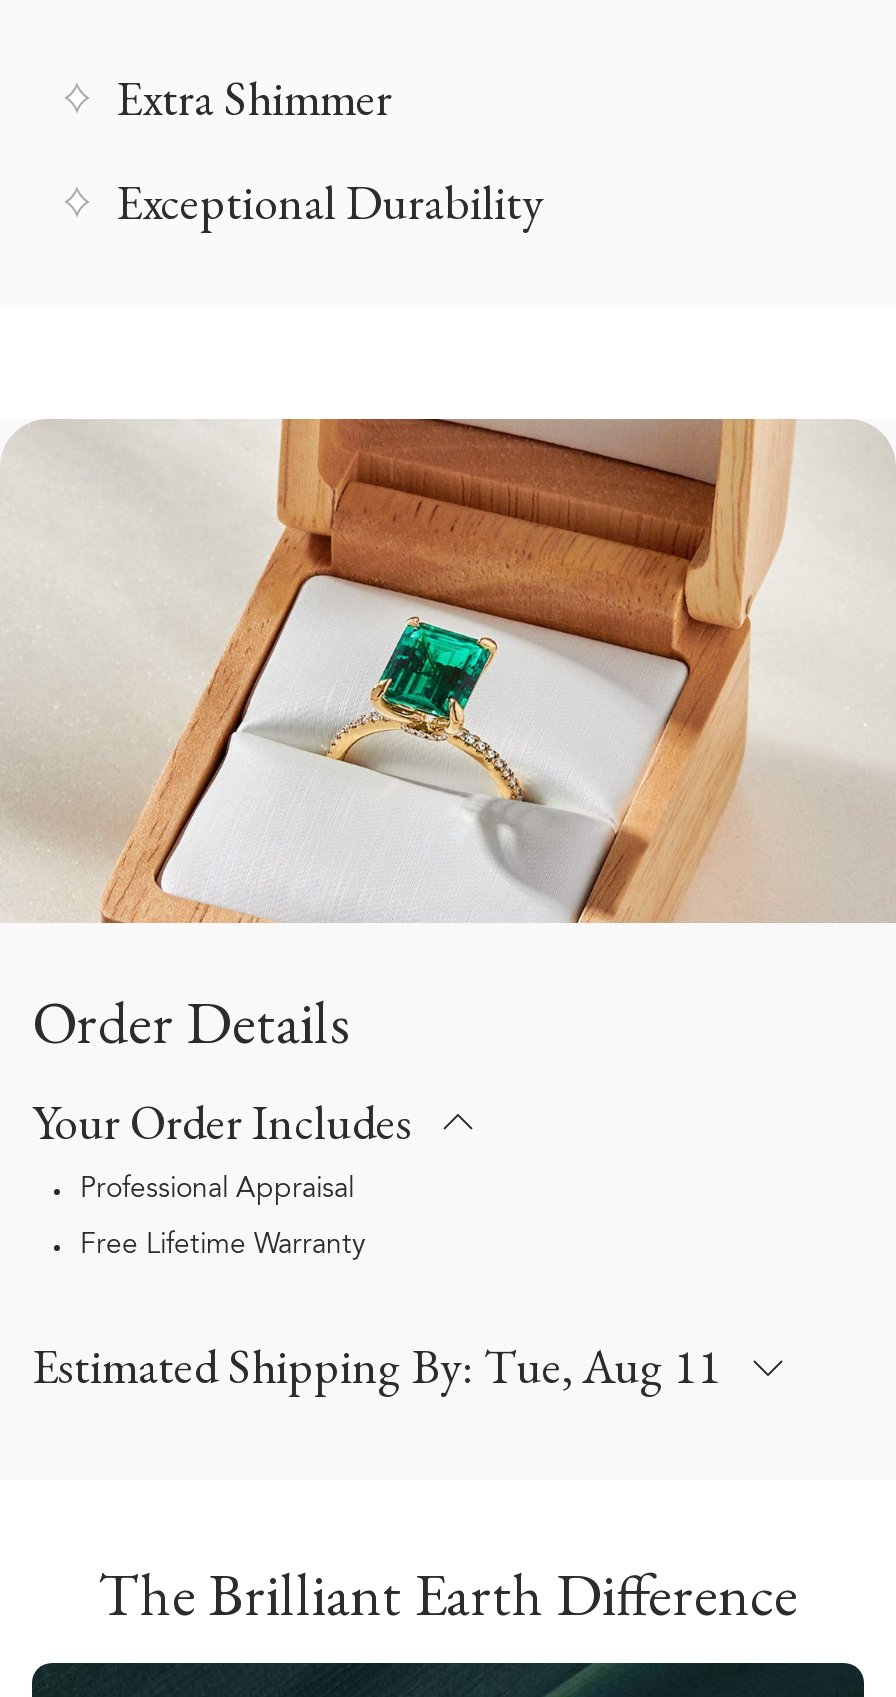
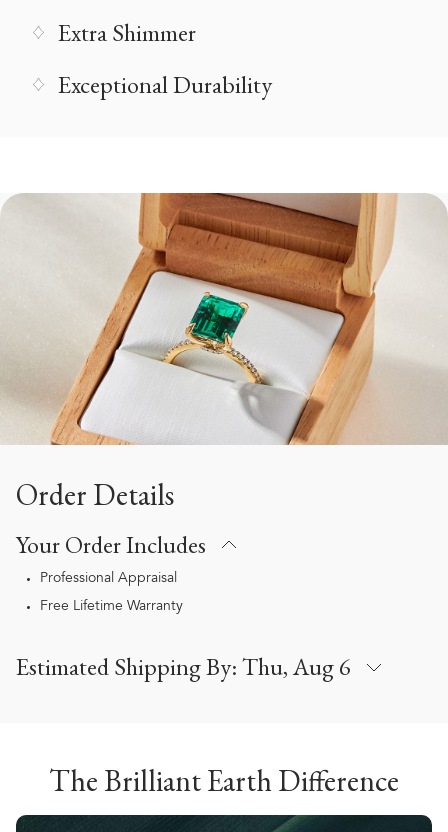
[32,1335,722,1397] Estimated Shipping By: Tue, Aug 11 -> [16,651,351,682] Estimated Shipping By: Thu, Aug 6

